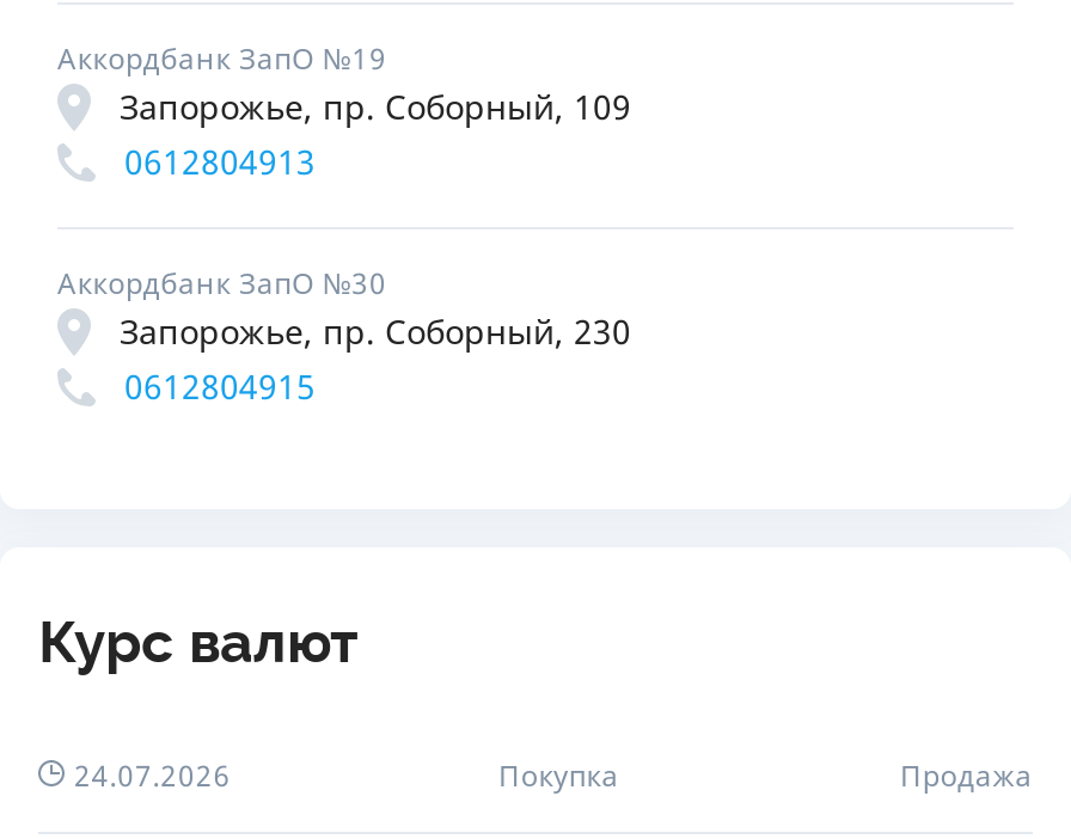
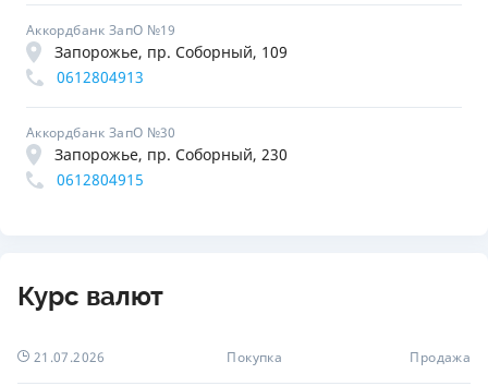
[74,755,231,796] 24.07.2026 -> [34,348,105,366] 21.07.2026

